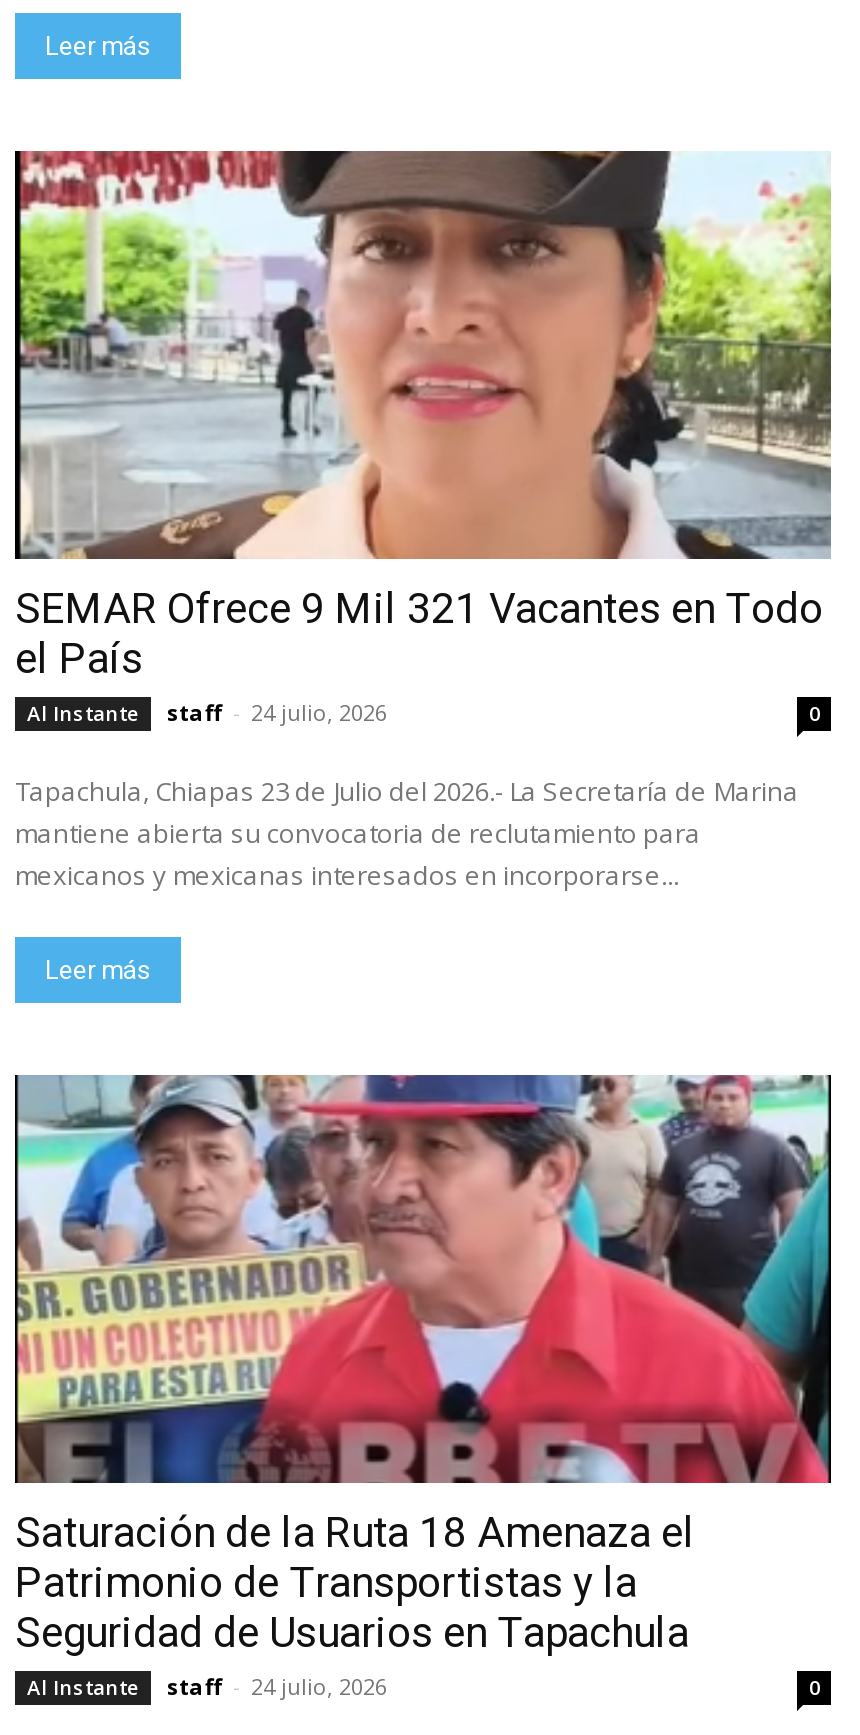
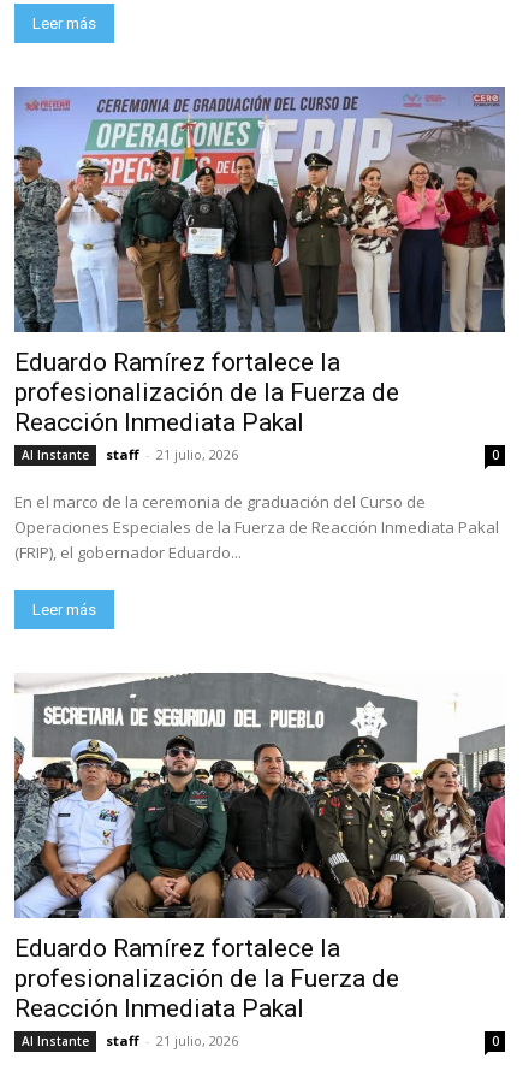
[13,149,833,684] [image] | SEMAR Ofrece 9 Mil 321 Vacantes en Todo | el País -> [13,85,505,437] [image] | Eduardo Ramírez fortalece la | profesionalización de la Fuerza de | Reacción Inmediata Pakal
[27,698,387,728] Al Instante staff - 24 julio, 2026 -> [22,446,238,464] Al Instante staff - 21 julio, 2026
[15,774,799,894] Tapachula, Chiapas 23 de Julio del 2026.- La Secretaría de Marina | mantiene abierta su convocatoria de reclutamiento para | mexicanos y mexicanas interesados en incorporarse... -> [14,491,499,564] En el marco de la ceremonia de graduación del Curso de | Operaciones Especiales de la Fuerza de Reacción Inmediata Pakal | (FRIP), el gobernador Eduardo...
[13,1073,833,1658] [image] | Saturación de la Ruta 18 Amenaza el | Patrimonio de Transportistas y la | Seguridad de Usuarios en Tapachula -> [13,673,506,1023] [image] | Eduardo Ramírez fortalece la | profesionalización de la Fuerza de | Reacción Inmediata Pakal
[27,1672,387,1702] Al Instante staff - 24 julio, 2026 -> [22,1032,238,1050] Al Instante staff - 21 julio, 2026

